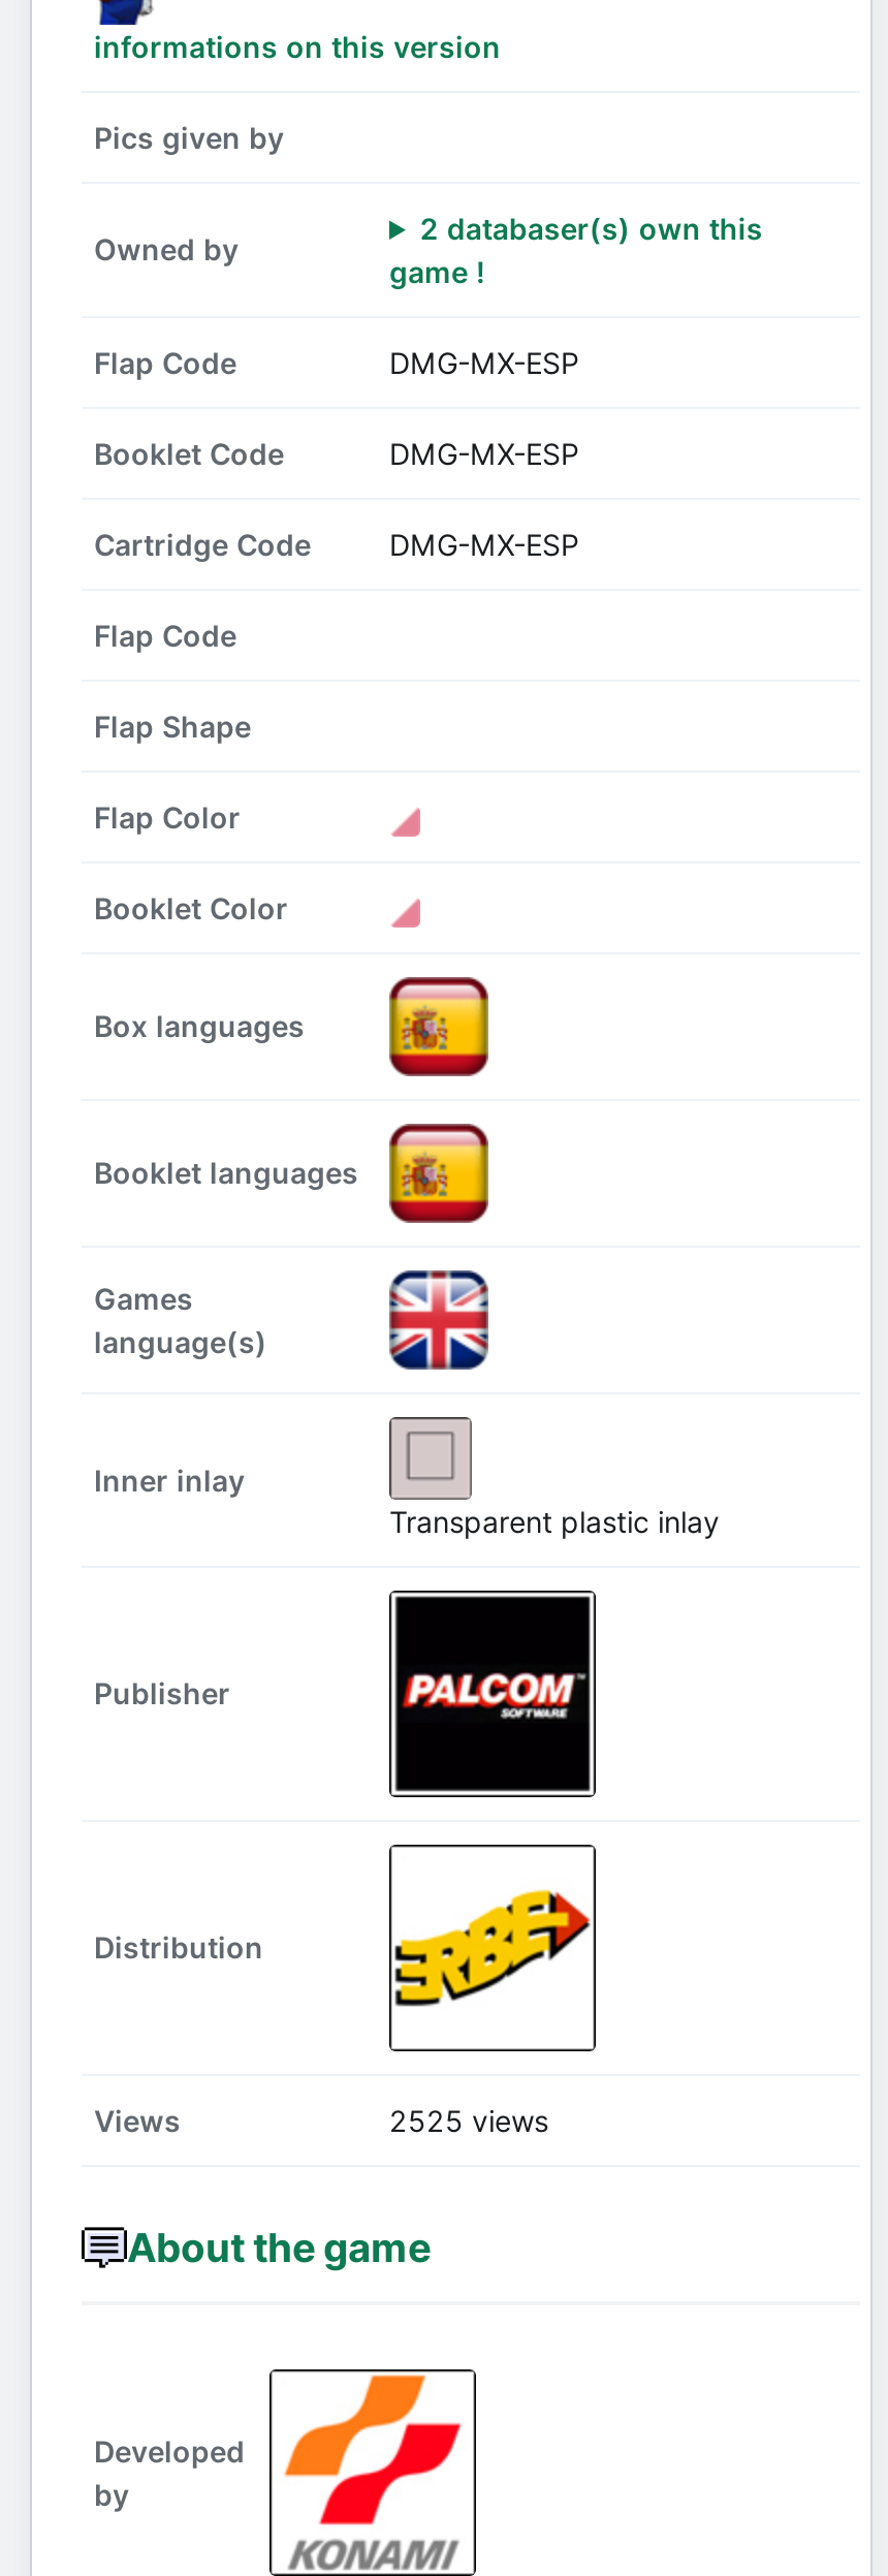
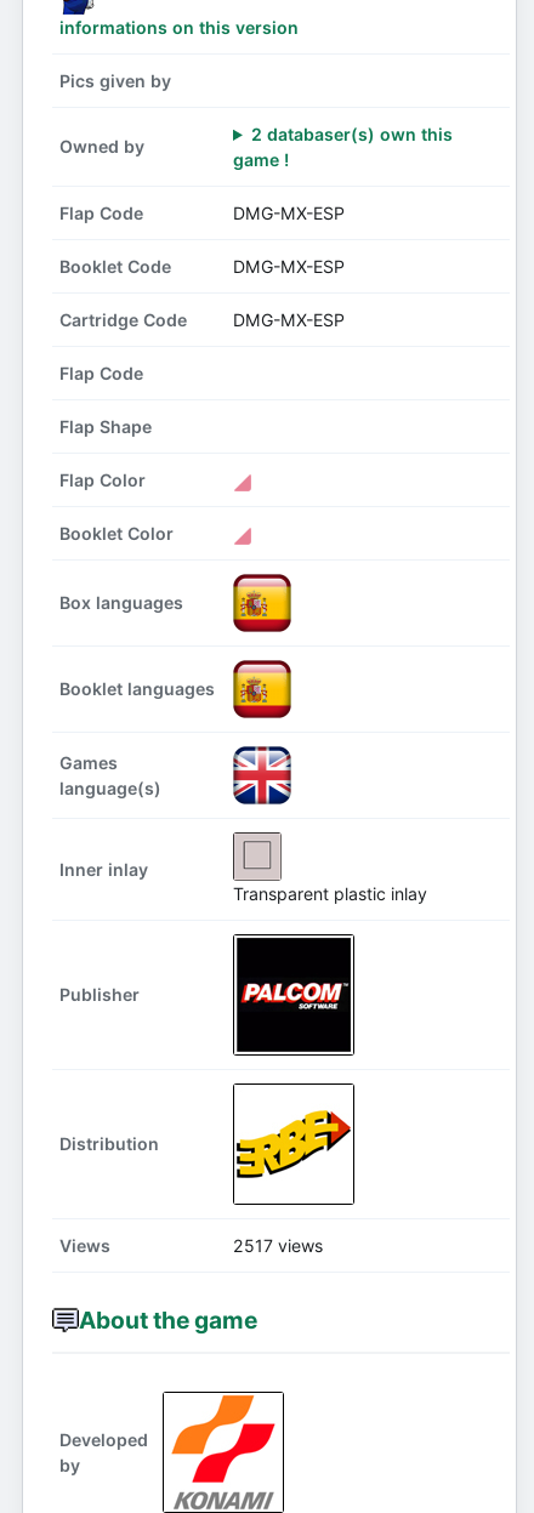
[389,2103,548,2138] 2525 views -> [233,1235,323,1256] 2517 views

